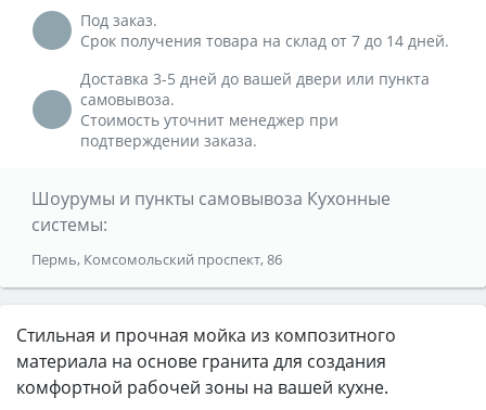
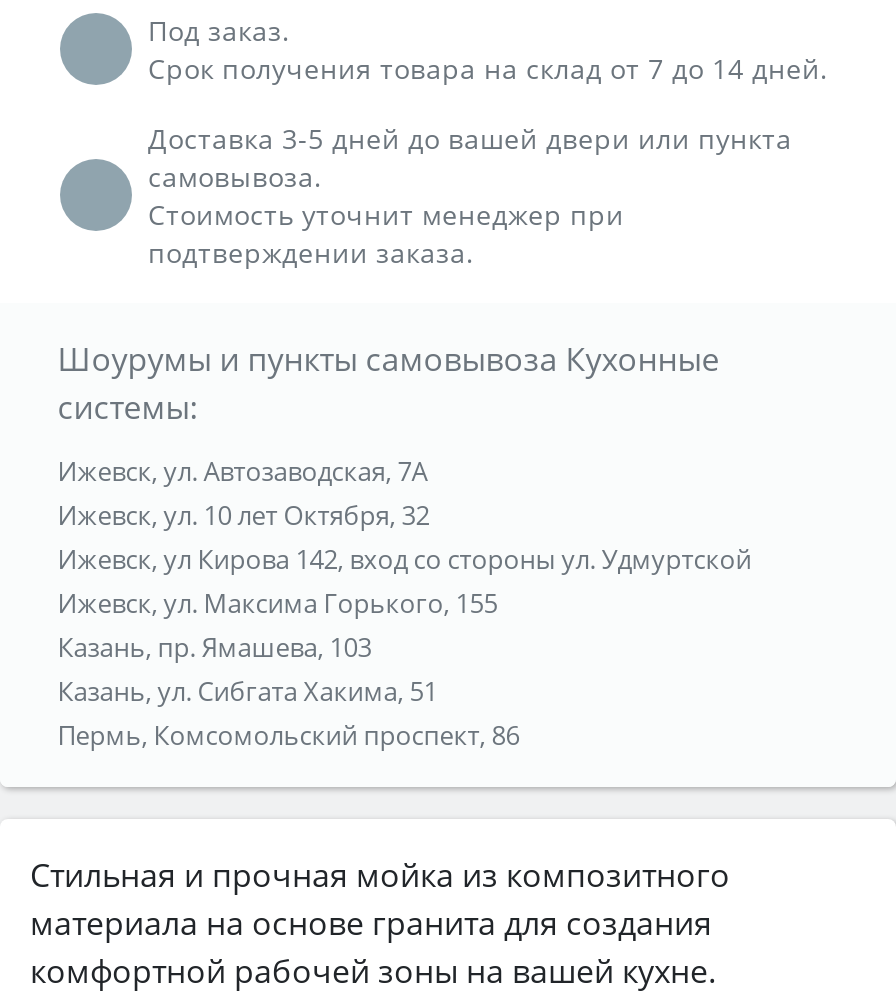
none -> [58,453,752,709] Ижевск, ул. Автозаводская, 7А | Ижевск, ул. 10 лет Октября, 32 | Ижевск, ул Кирова 142, вход со стороны ул. Удмуртской | Ижевск, ул. Максима Горького, 155 | Казань, пр. Ямашева, 103 | Казань, ул. Сибгата Хакима, 51

